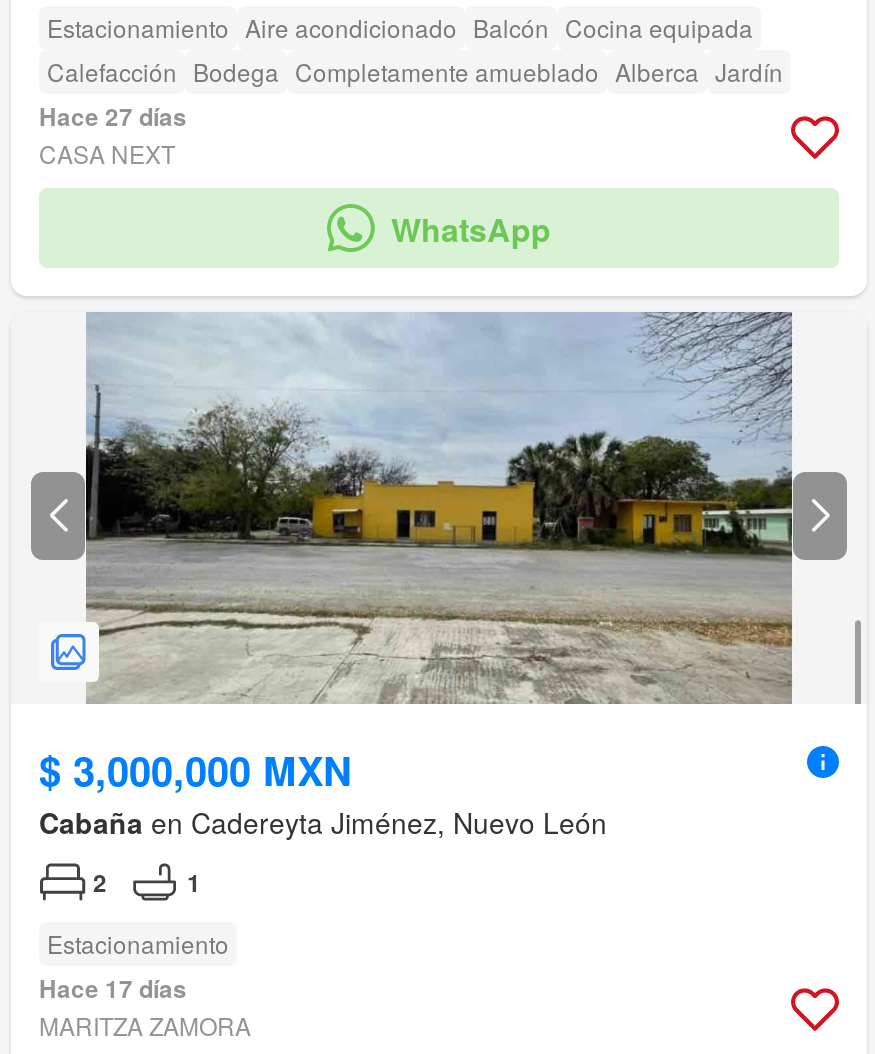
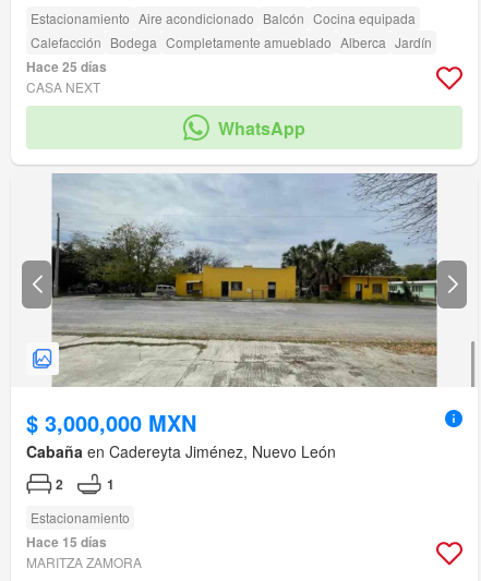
[39,99,187,135] Hace 27 días -> [26,57,107,77] Hace 25 días
[39,971,187,1007] Hace 17 días -> [26,532,107,552] Hace 15 días

